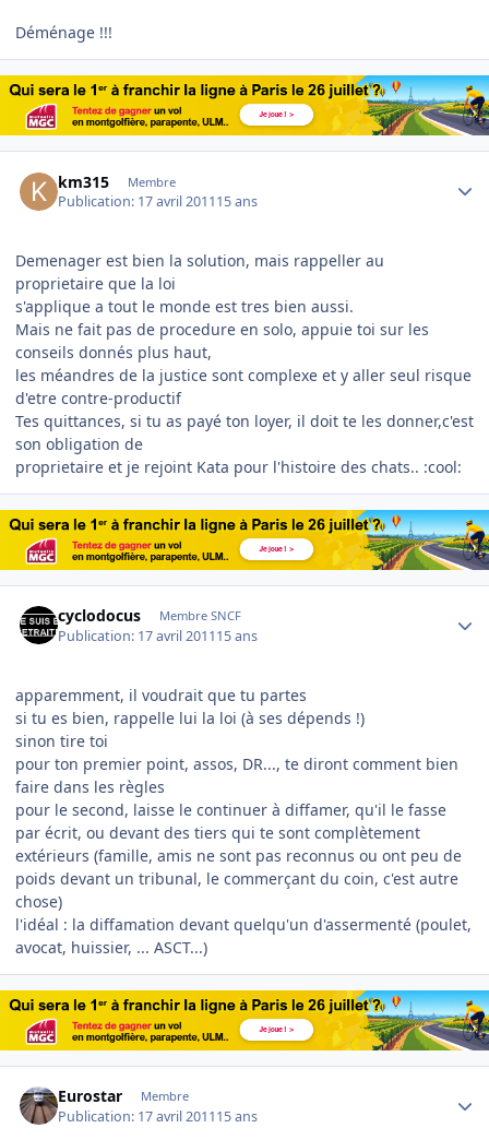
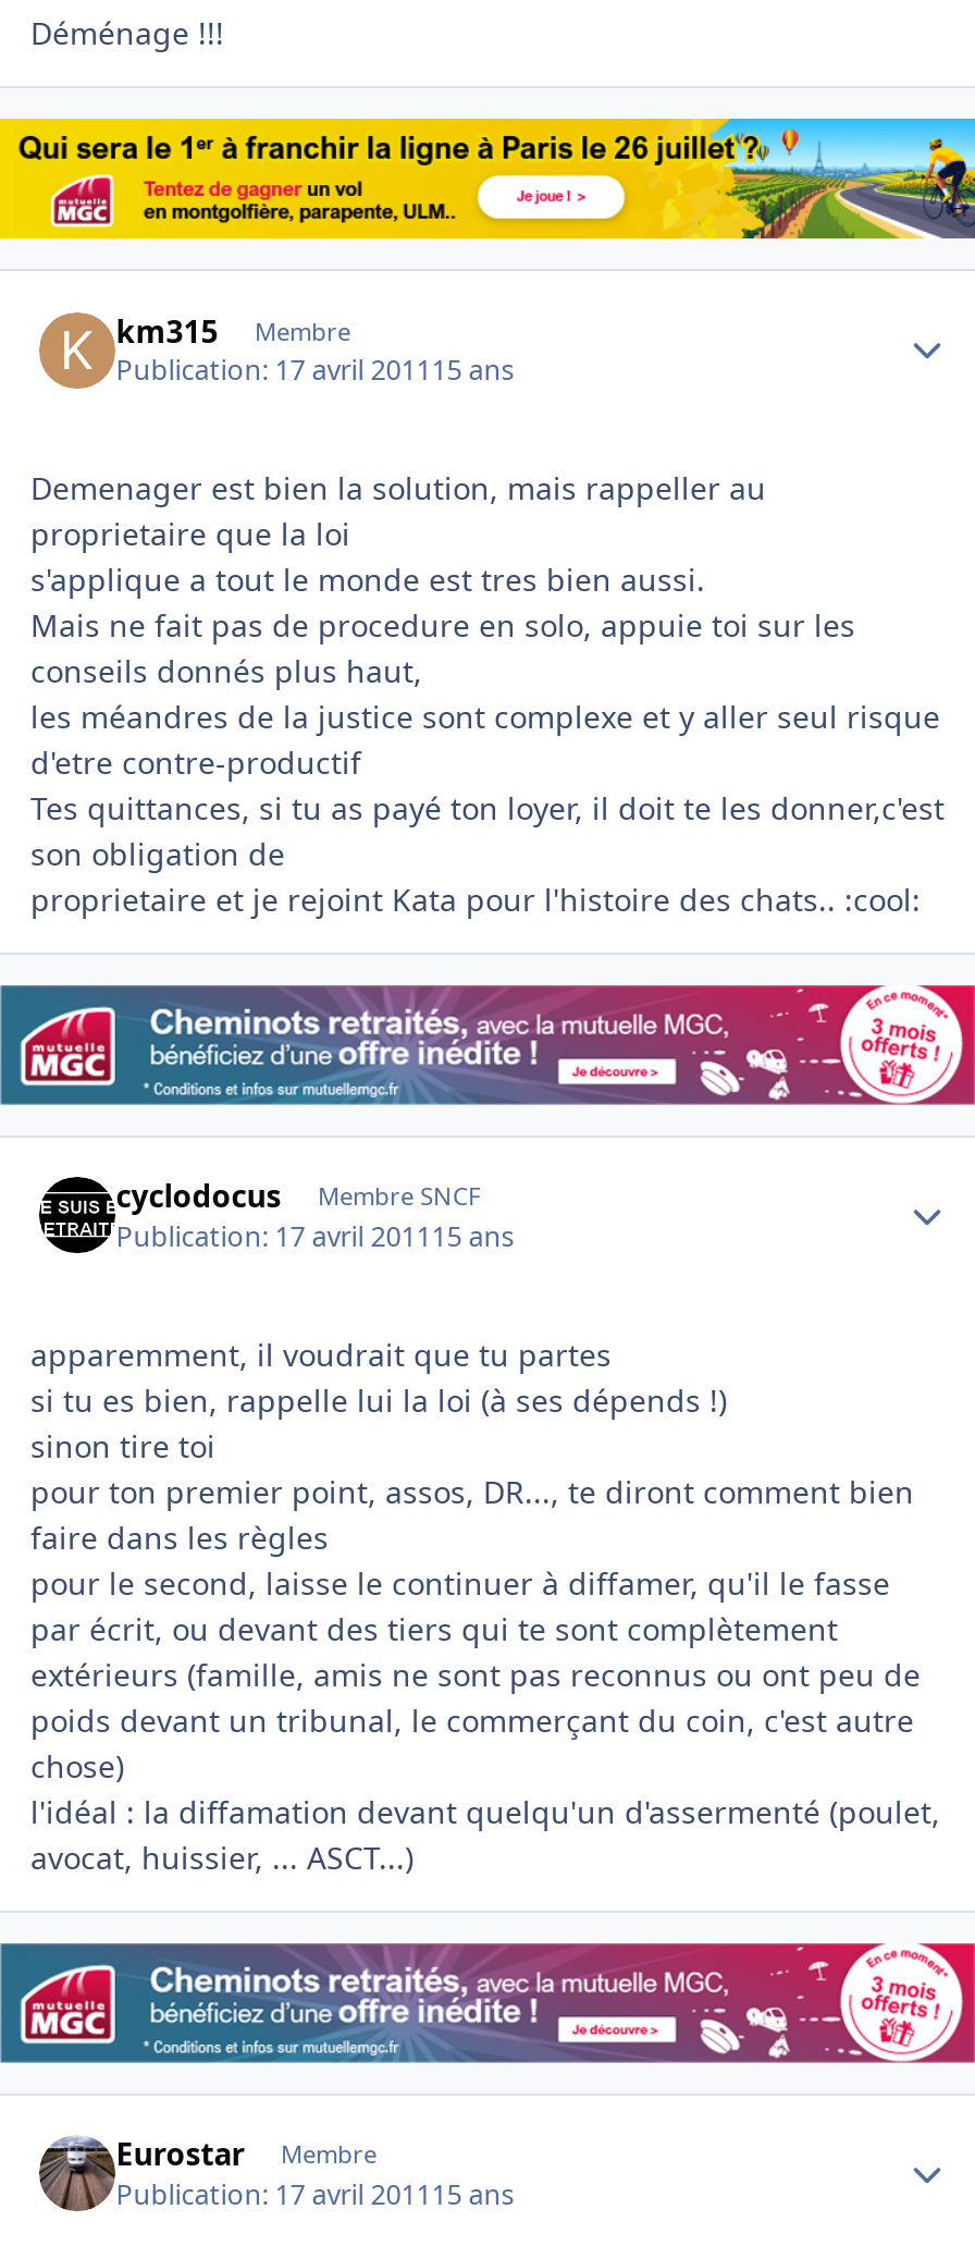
[3,509,486,571] [image] -> [7,983,968,1107] [image]
[3,989,486,1052] [image] -> [7,1941,968,2065] [image]

